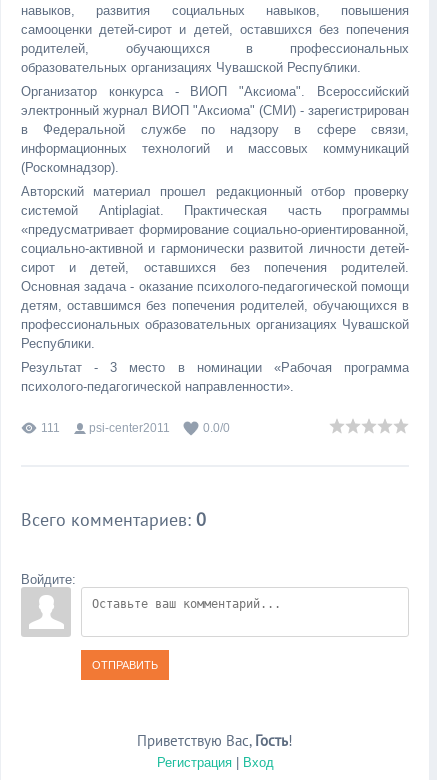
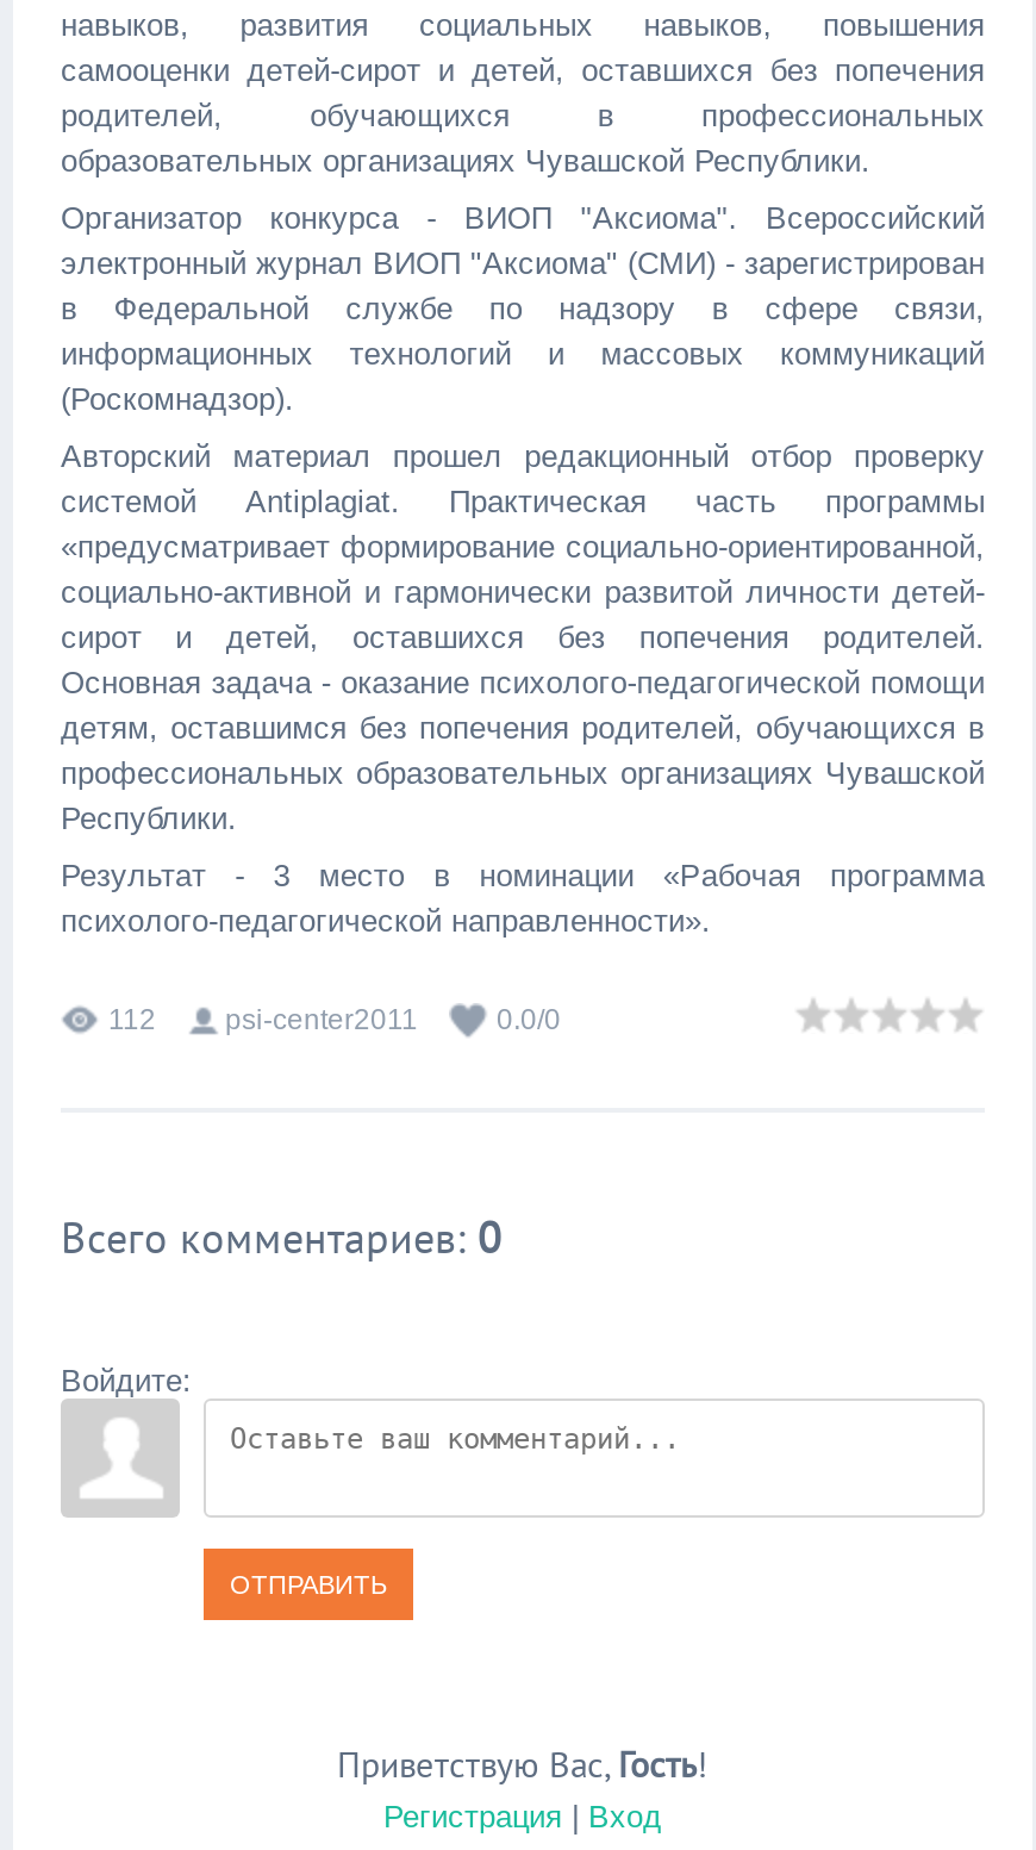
[41,421,60,435] 111 -> [108,1003,156,1036] 112

